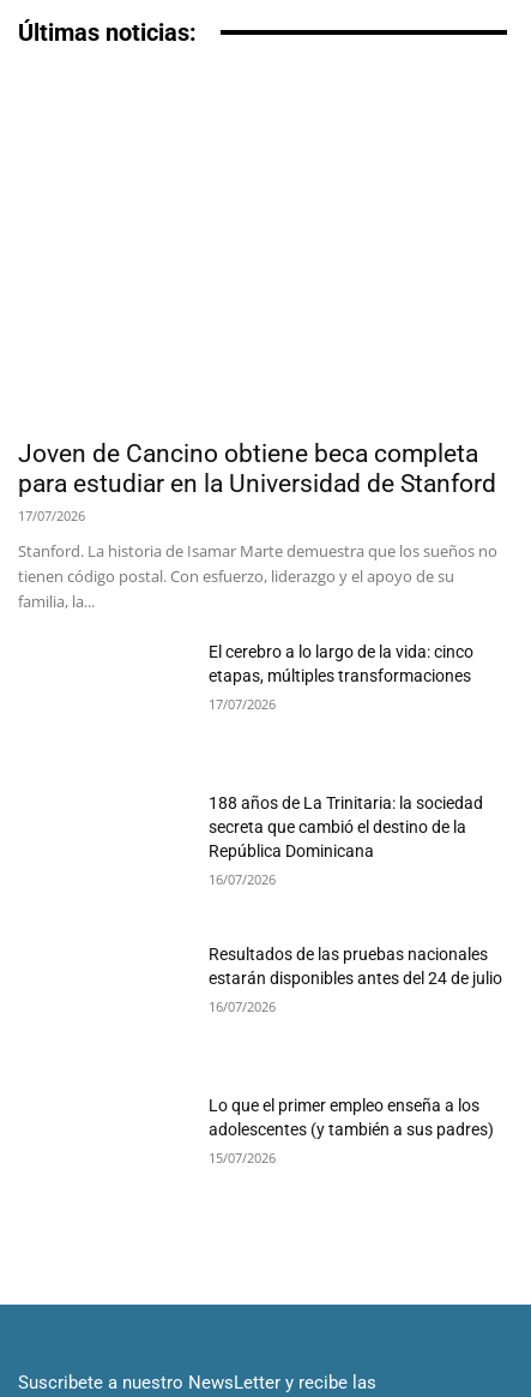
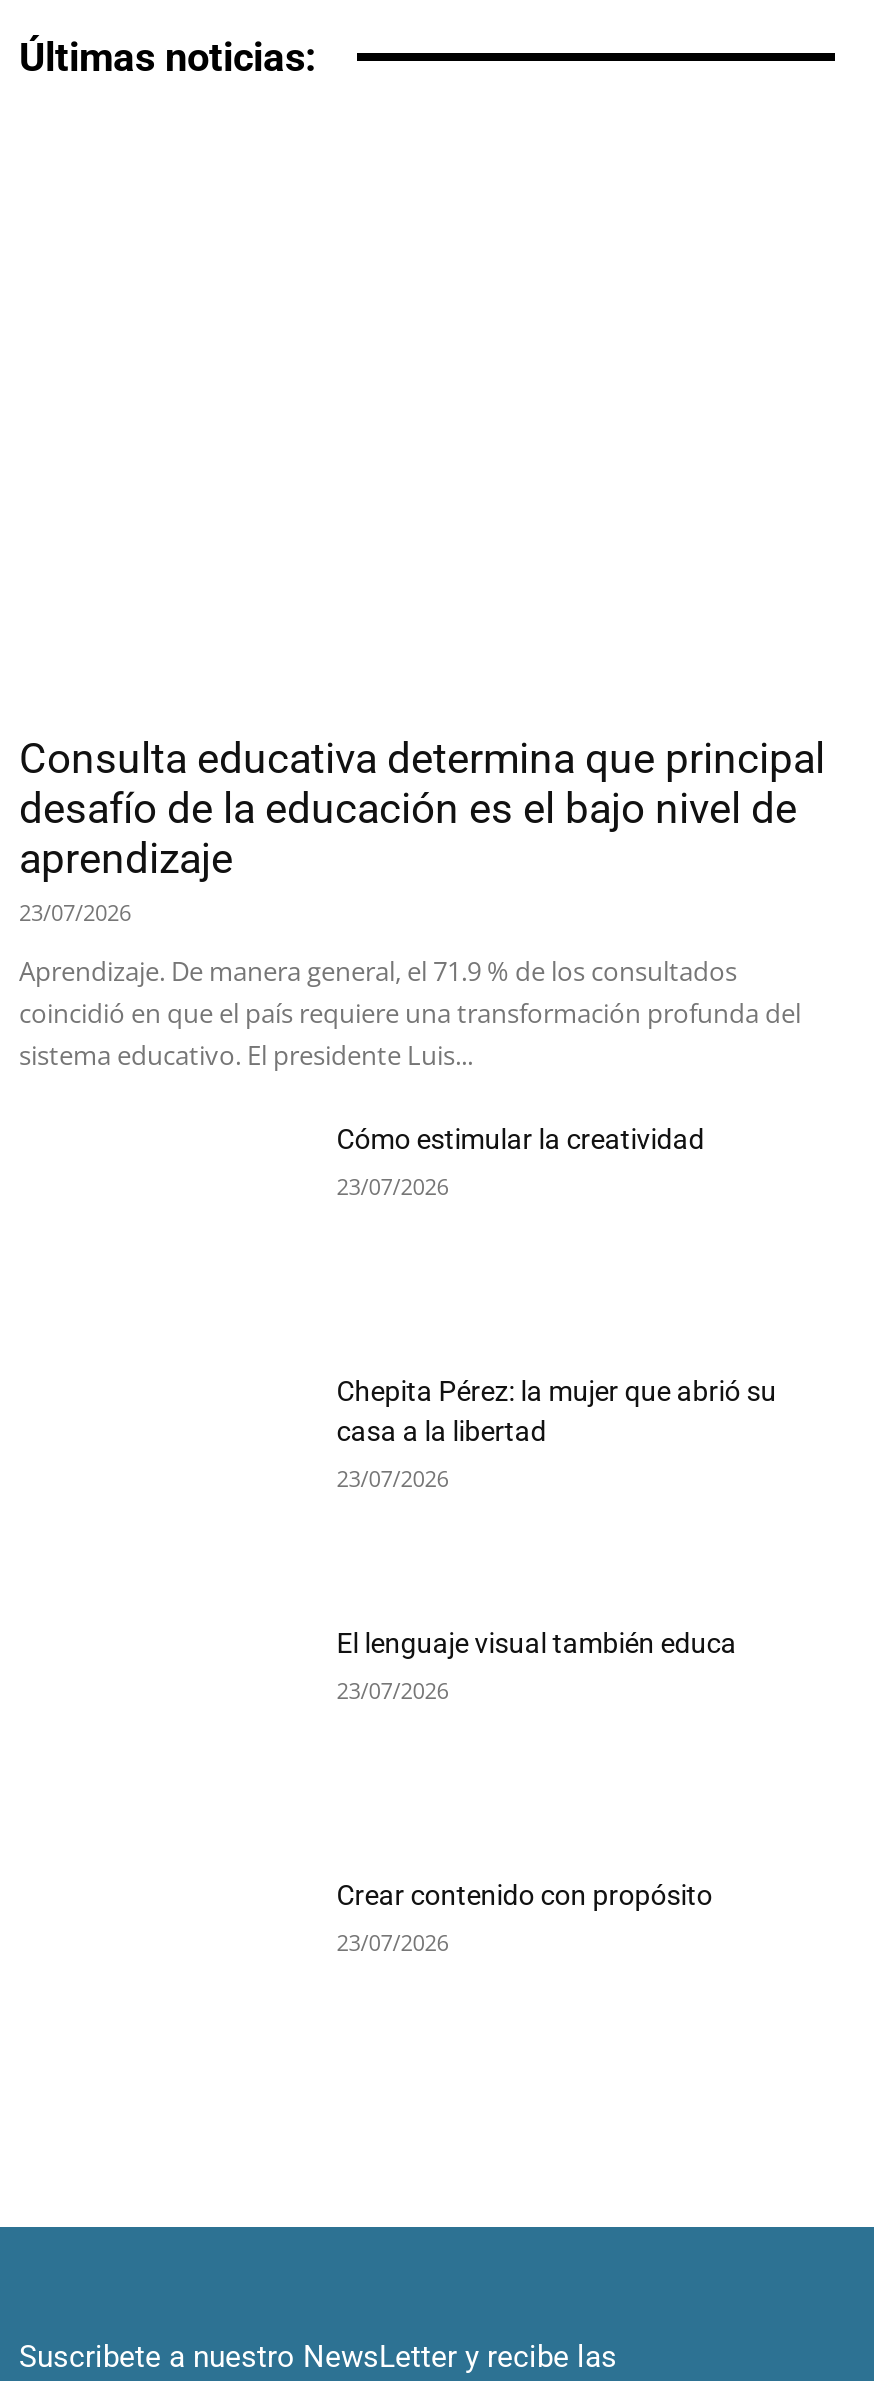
[18,440,496,525] Joven de Cancino obtiene beca completa | para estudiar en la Universidad de Stanford | 17/07/2026 -> [19,736,825,928] Consulta educativa determina que principal | desafío de la educación es el bajo nivel de | aprendizaje | 23/07/2026
[18,541,497,613] Stanford. La historia de Isamar Marte demuestra que los sueños no | tienen código postal. Con esfuerzo, liderazgo y el apoyo de su | familia, la... -> [19,954,801,1074] Aprendizaje. De manera general, el 71.9 % de los consultados | coincidió en que el país requiere una transformación profunda del | sistema educativo. El presidente Luis...
[208,643,473,686] El cerebro a lo largo de la vida: cinco | etapas, múltiples transformaciones -> [337,1124,705,1156] Cómo estimular la creatividad
[208,695,275,713] 17/07/2026 -> [337,1172,449,1202] 23/07/2026
[208,794,483,861] 188 años de La Trinitaria: la sociedad | secreta que cambió el destino de la | República Dominicana -> [337,1376,777,1448] Chepita Pérez: la mujer que abrió su | casa a la libertad
[208,871,275,889] 16/07/2026 -> [337,1464,449,1494] 23/07/2026
[208,945,502,988] Resultados de las pruebas nacionales | estarán disponibles antes del 24 de julio -> [337,1628,737,1660] El lenguaje visual también educa
[208,998,275,1016] 16/07/2026 -> [337,1676,449,1706] 23/07/2026
[208,1096,494,1139] Lo que el primer empleo enseña a los | adolescentes (y también a sus padres) -> [337,1880,713,1912] Crear contenido con propósito
[208,1149,275,1167] 15/07/2026 -> [337,1928,449,1958] 23/07/2026

